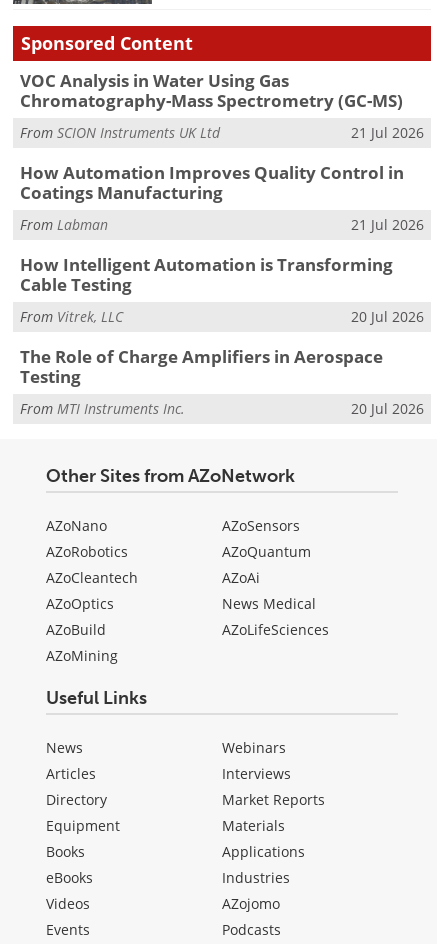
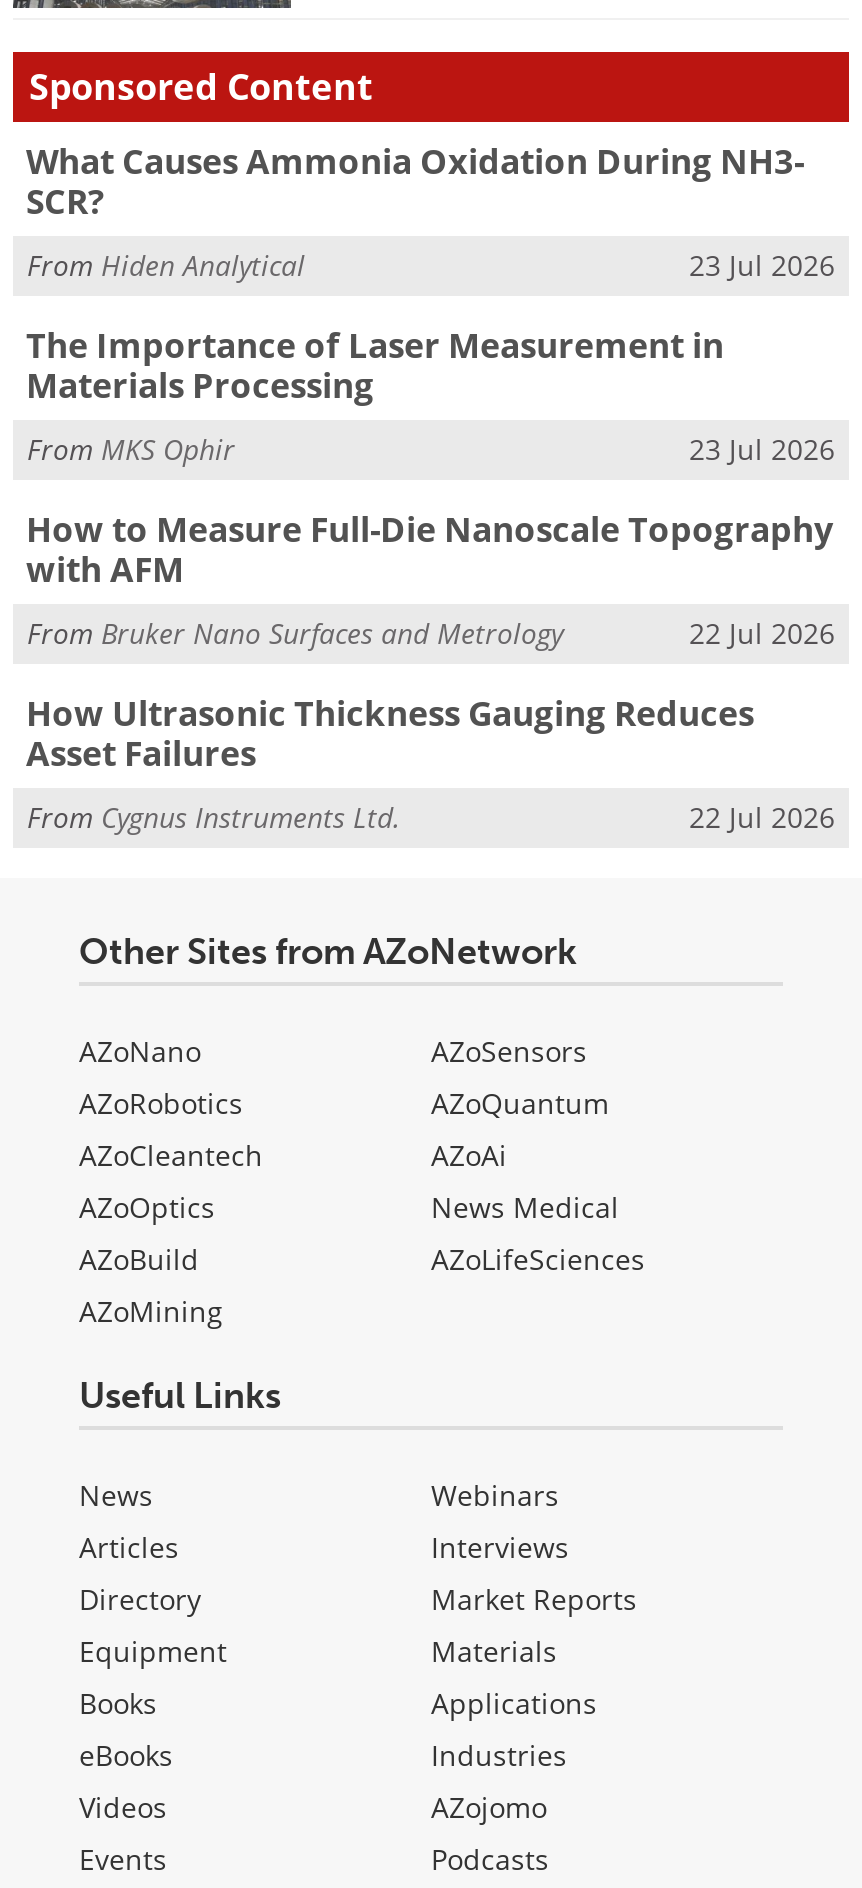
[19,69,402,112] VOC Analysis in Water Using Gas | Chromatography-Mass Spectrometry (GC-MS) -> [26,138,804,224] What Causes Ammonia Oxidation During NH3- | SCR?
[20,122,424,141] From SCION Instruments UK Ltd | 21 Jul 2026 -> [27,245,835,283] From Hiden Analytical | 23 Jul 2026
[19,161,403,204] How Automation Improves Quality Control in | Coatings Manufacturing -> [26,322,724,408] The Importance of Laser Measurement in | Materials Processing
[20,215,424,234] From Labman | 21 Jul 2026 -> [27,429,835,467] From MKS Ophir | 23 Jul 2026
[19,253,392,296] How Intelligent Automation is Transforming | Cable Testing -> [26,506,834,592] How to Measure Full-Die Nanoscale Topography | with AFM
[20,307,424,326] From Vitrek, LLC | 20 Jul 2026 -> [27,613,835,651] From Bruker Nano Surfaces and Metrology | 22 Jul 2026
[19,345,382,388] The Role of Charge Amplifiers in Aerospace | Testing -> [26,691,754,777] How Ultrasonic Thickness Gauging Reduces | Asset Failures
[20,399,424,418] From MTI Instruments Inc. | 20 Jul 2026 -> [27,798,835,836] From Cygnus Instruments Ltd. | 22 Jul 2026

